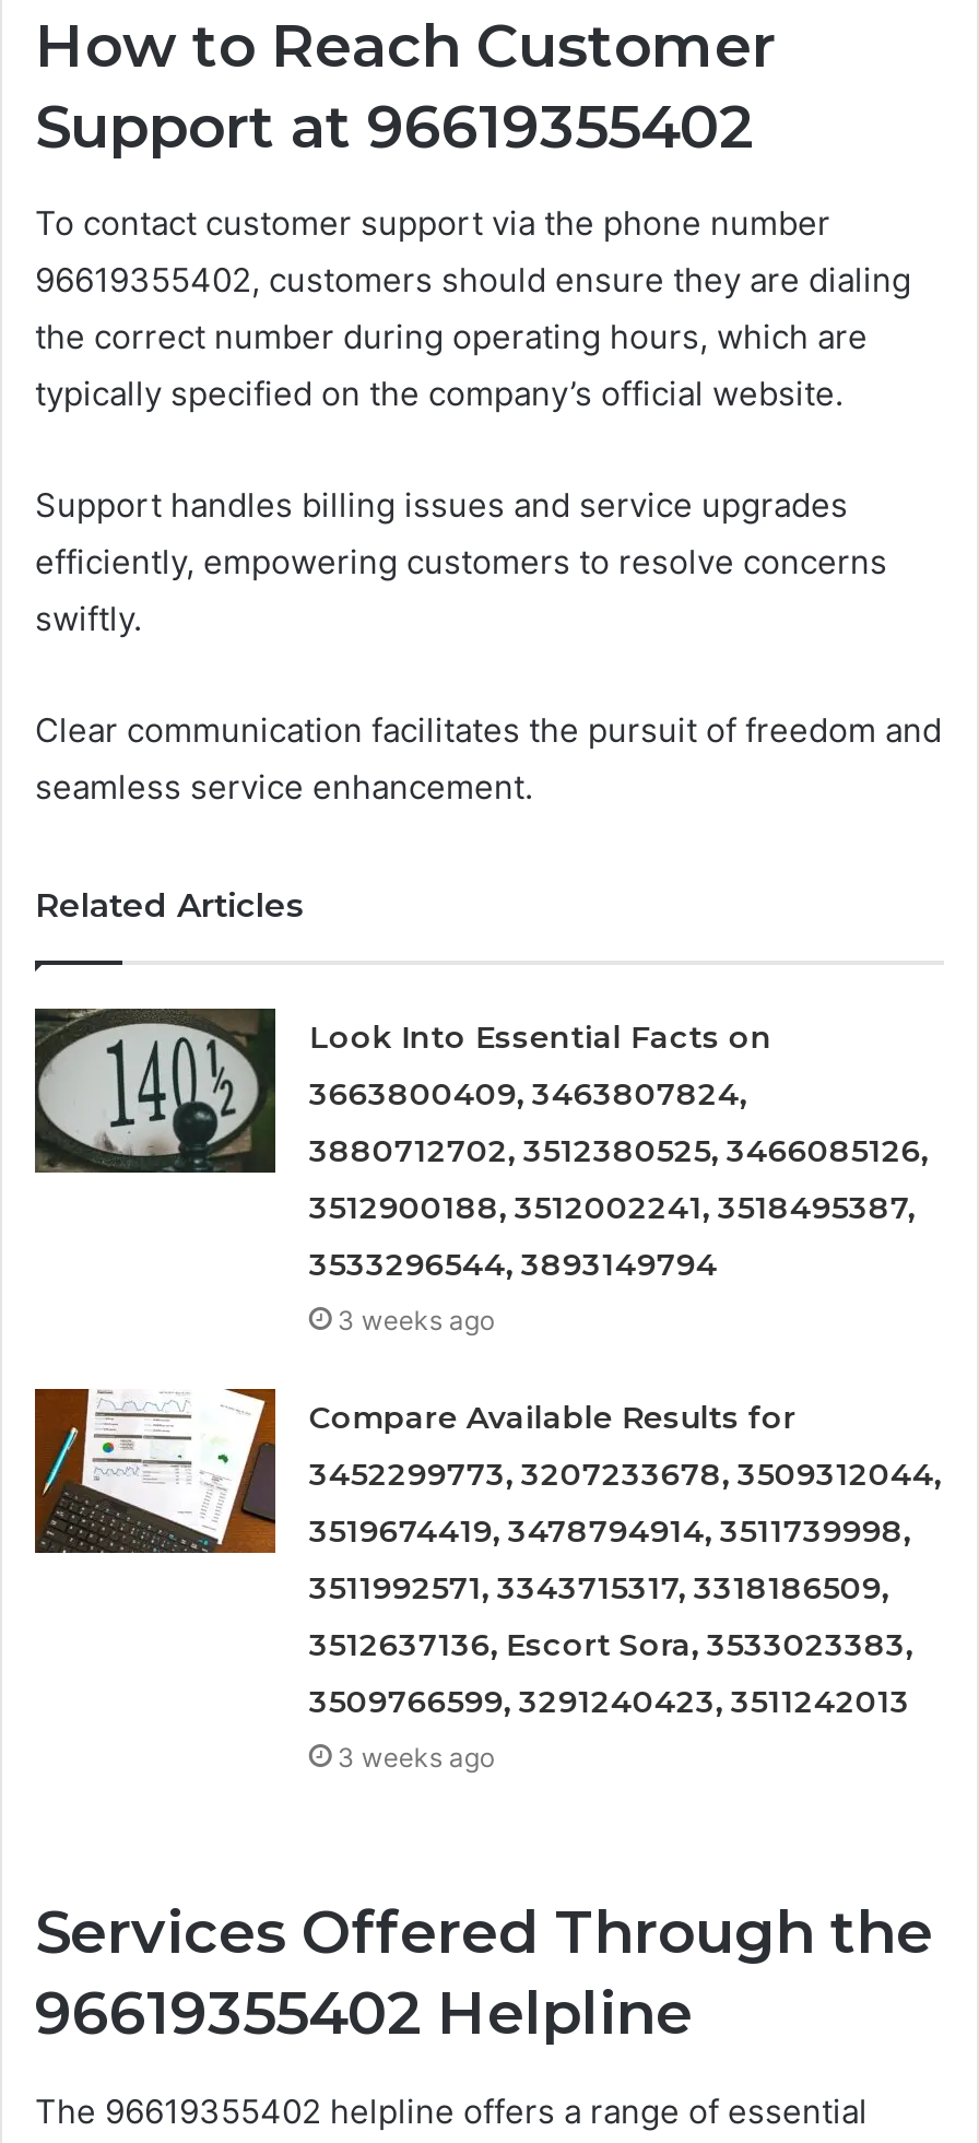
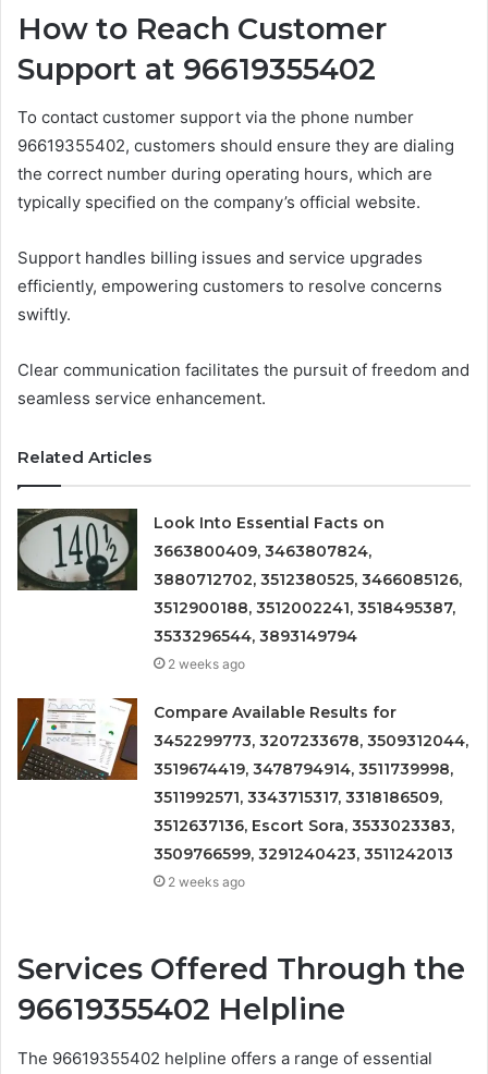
[337,1304,495,1337] 3 weeks ago -> [168,656,245,672] 2 weeks ago
[337,1741,495,1774] 3 weeks ago -> [168,874,245,890] 2 weeks ago

